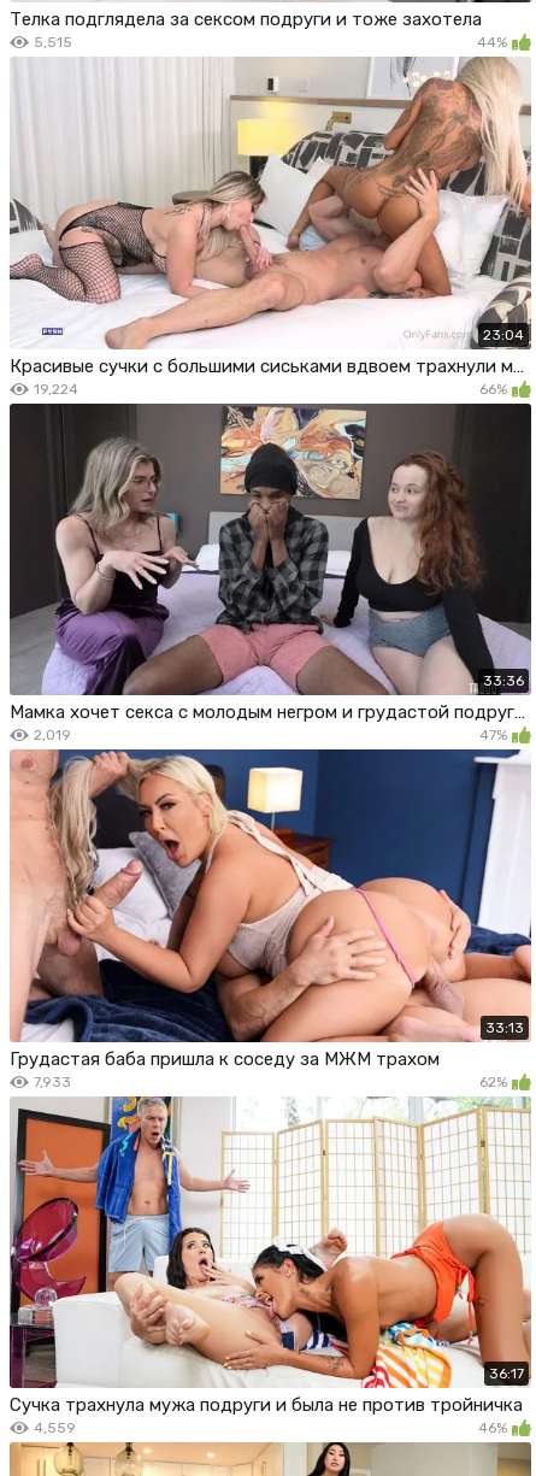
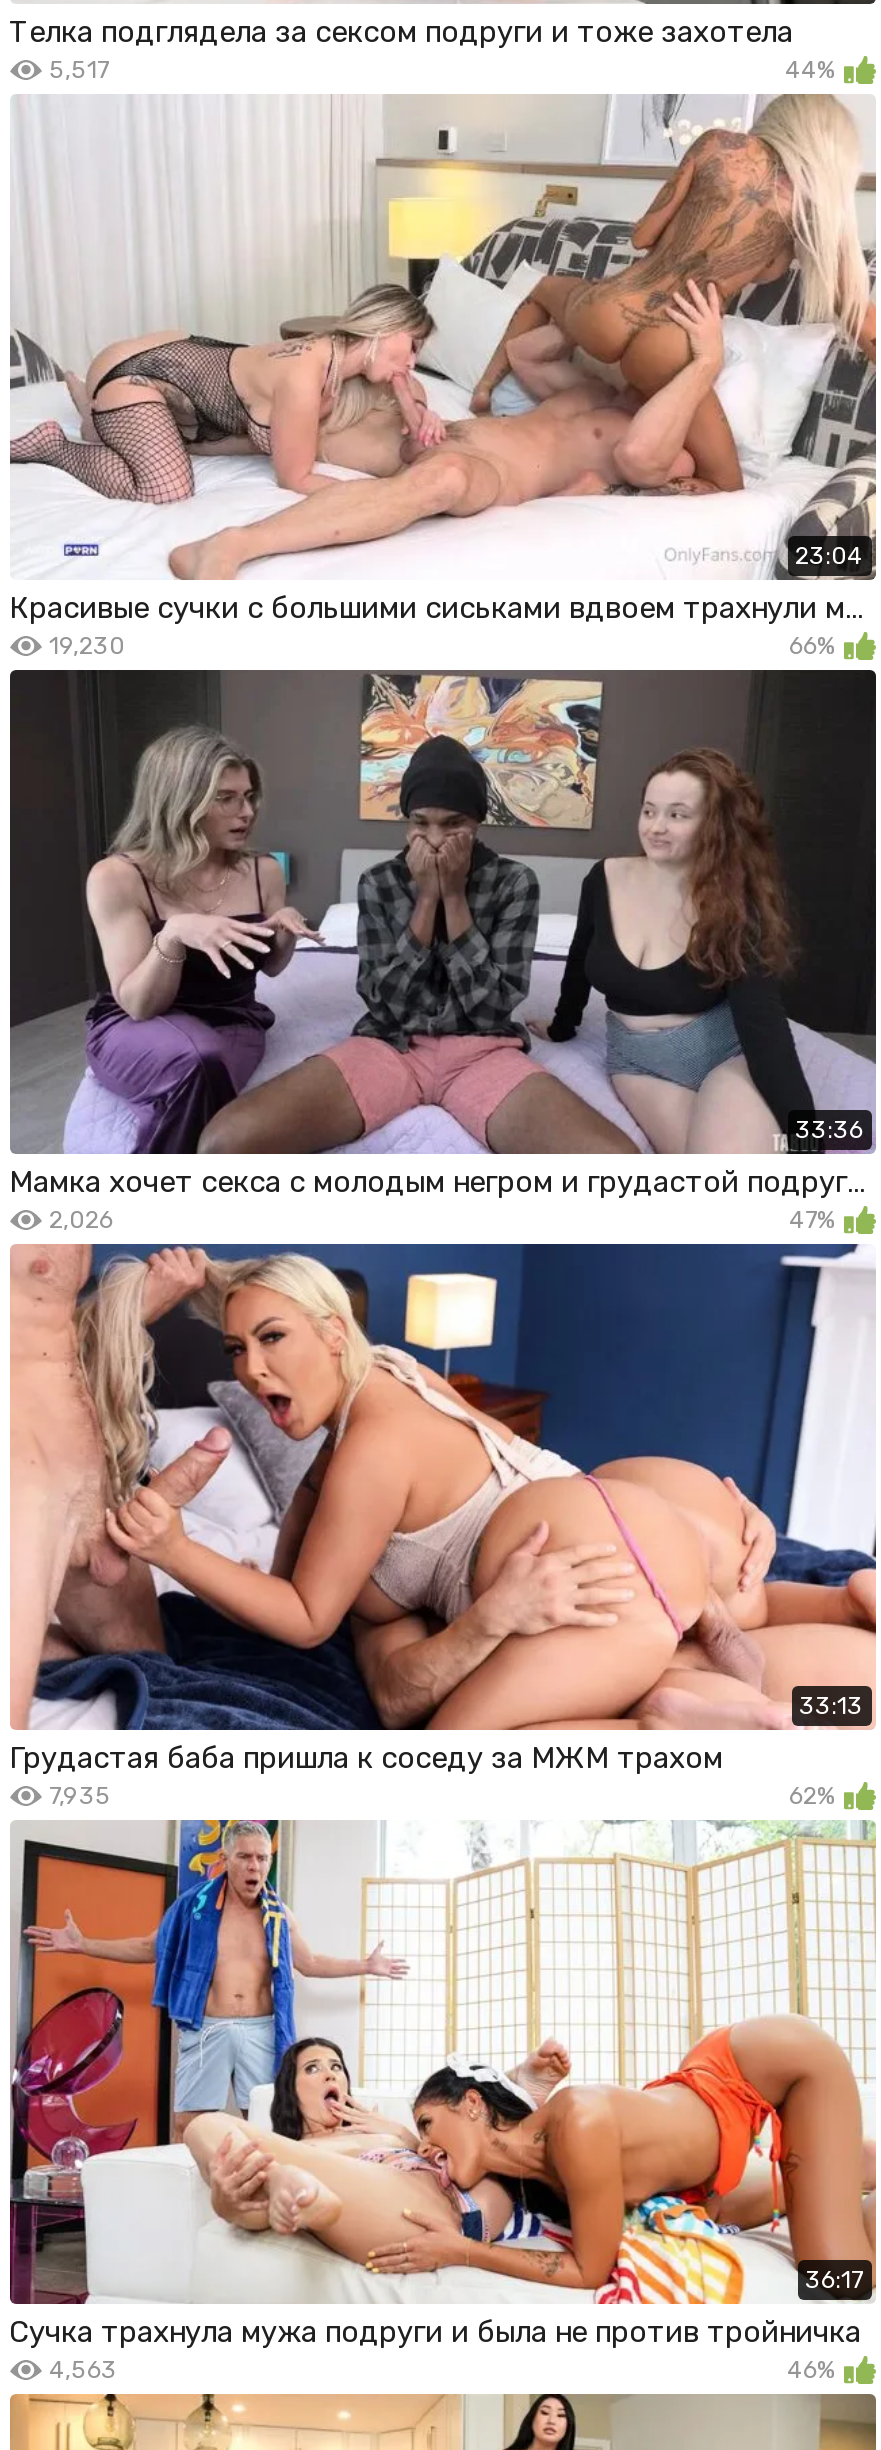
[33,34,72,51] 5,515 -> [49,57,109,85] 5,517
[33,381,78,397] 19,224 -> [49,632,125,660] 19,230
[33,727,70,744] 2,019 -> [49,1207,113,1235] 2,026
[33,1073,70,1090] 7,933 -> [49,1782,111,1810] 7,935
[33,1420,75,1437] 4,559 -> [49,2357,117,2385] 4,563

